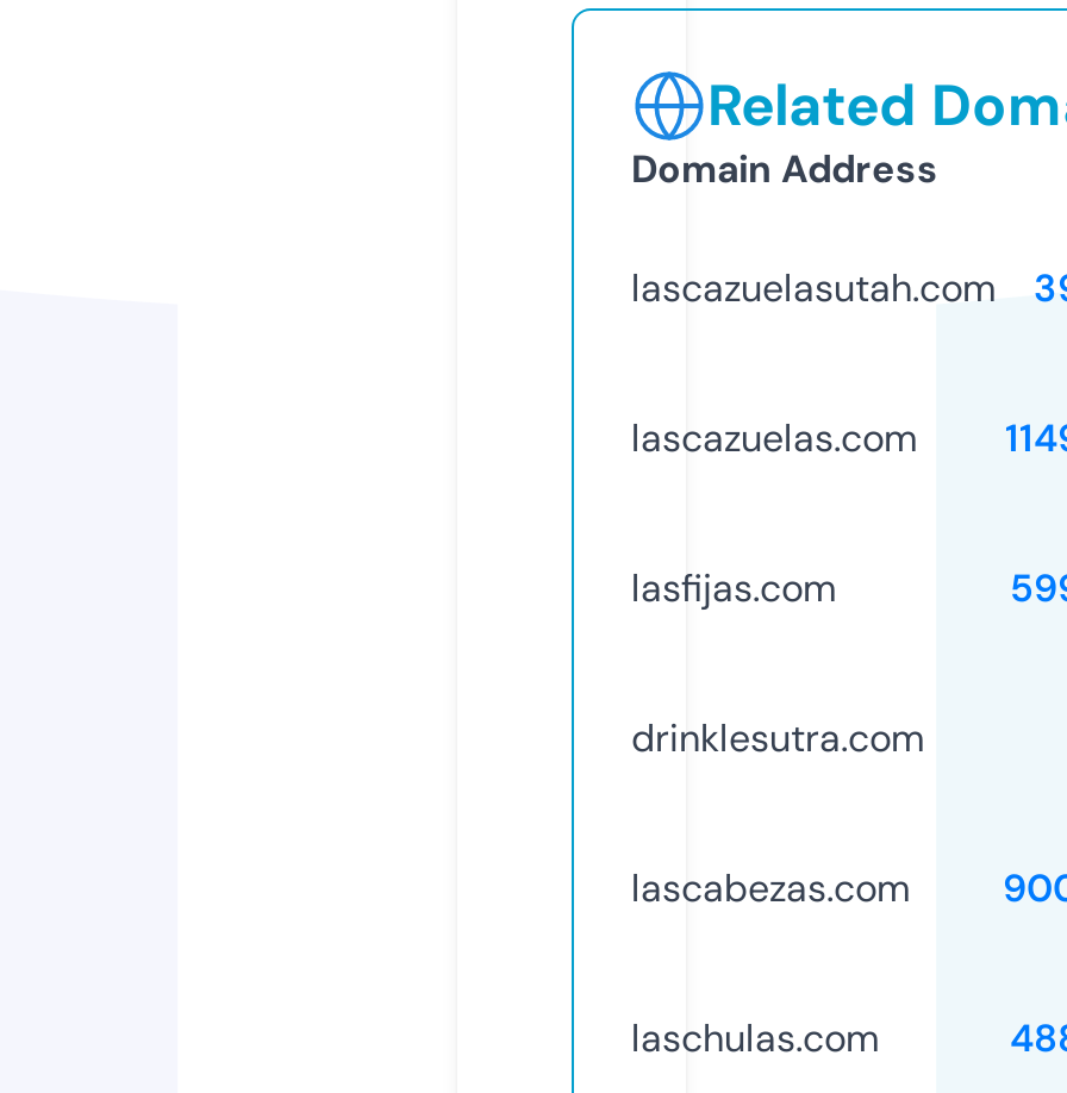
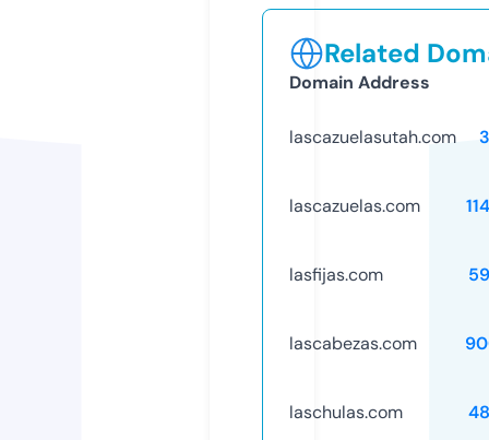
[631,713,924,763] drinklesutra.com -> none

